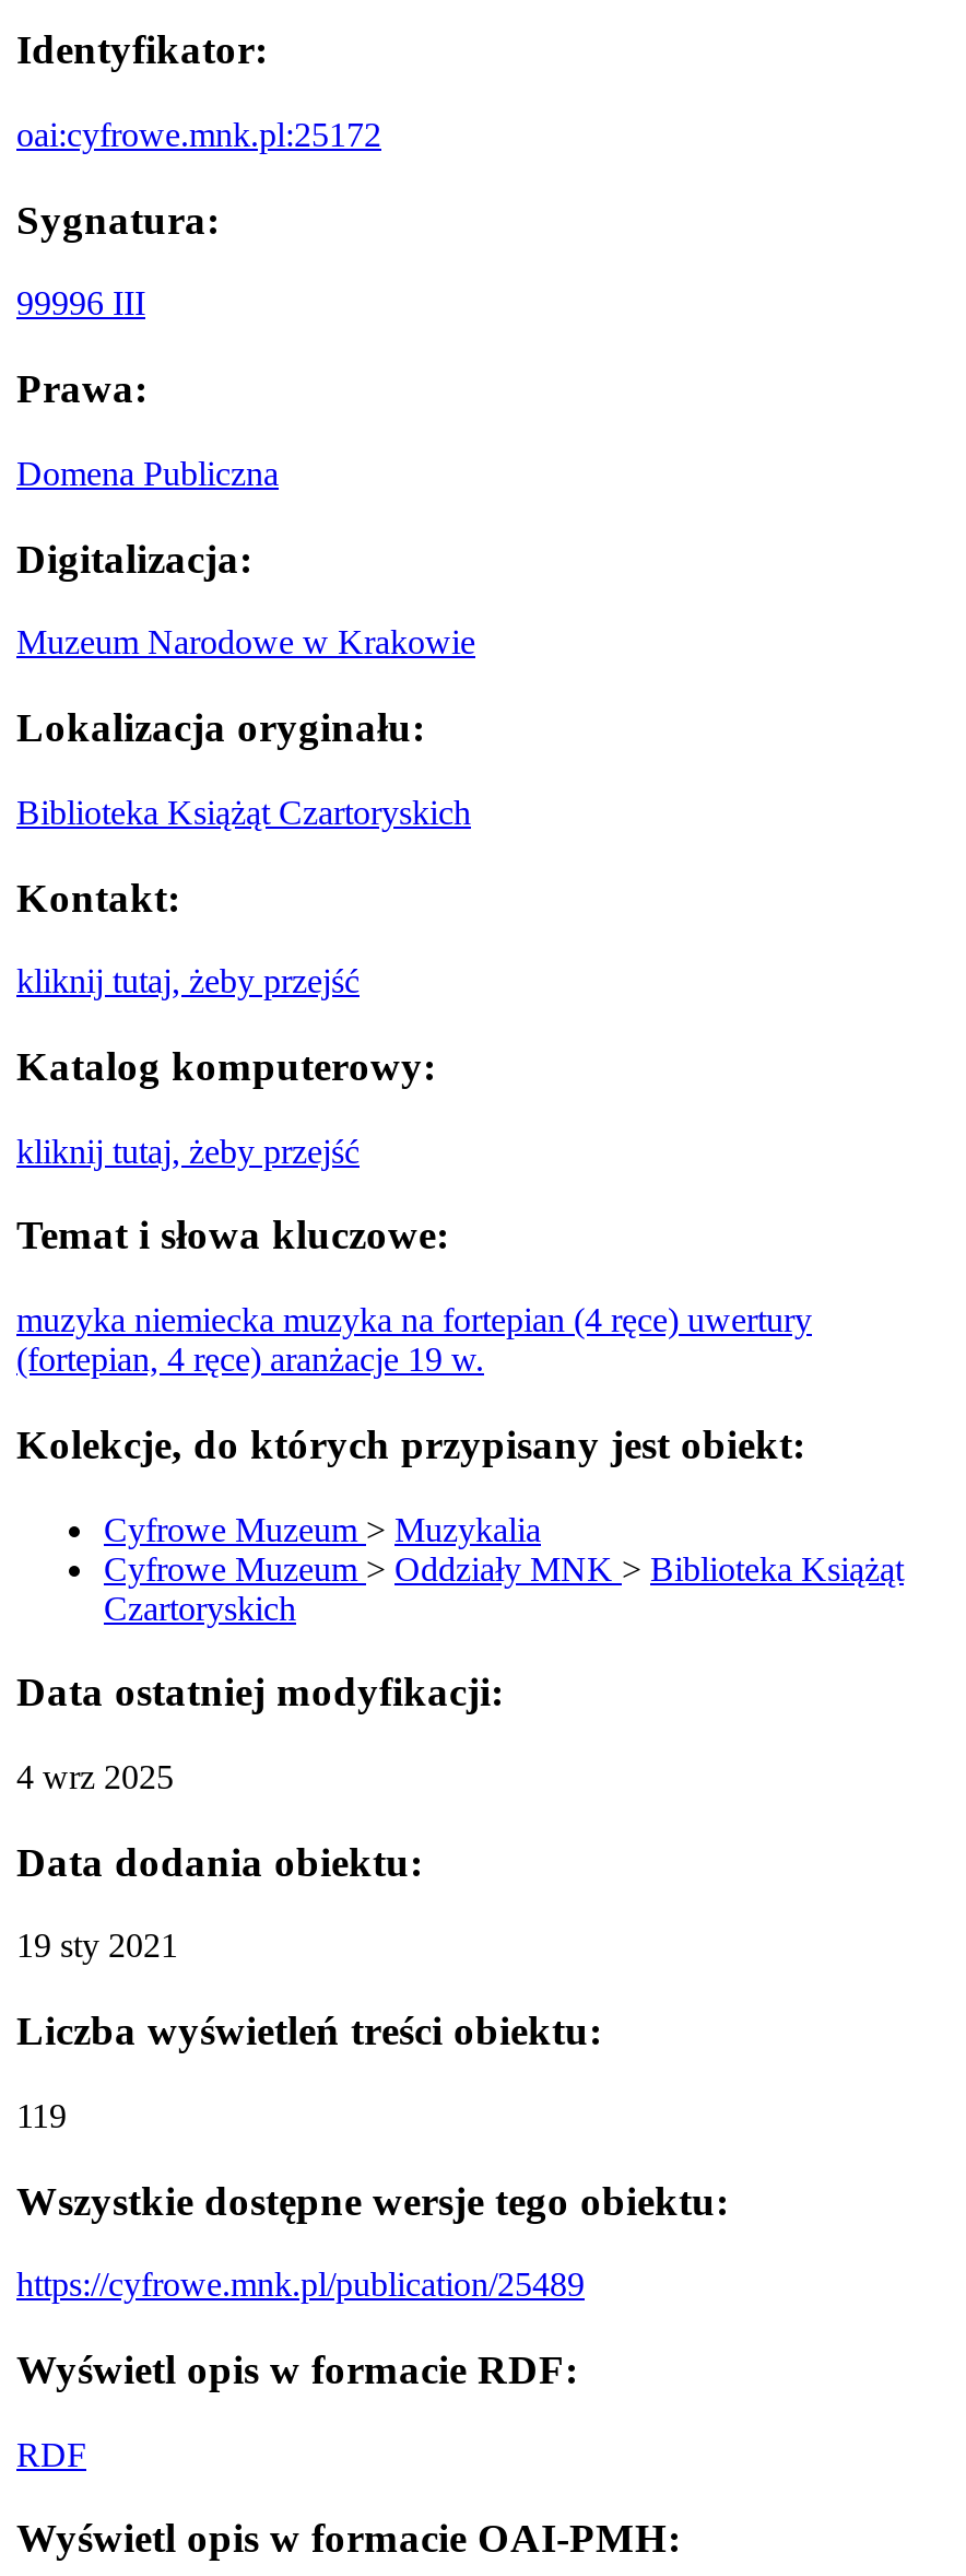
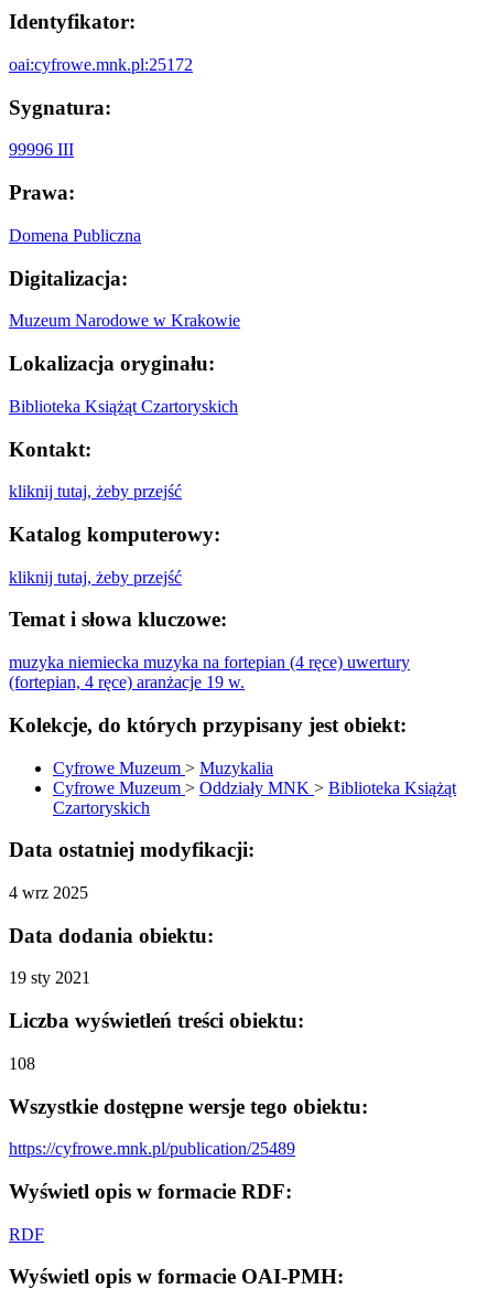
[16,2097,67,2134] 119 -> [9,1054,35,1073] 108

